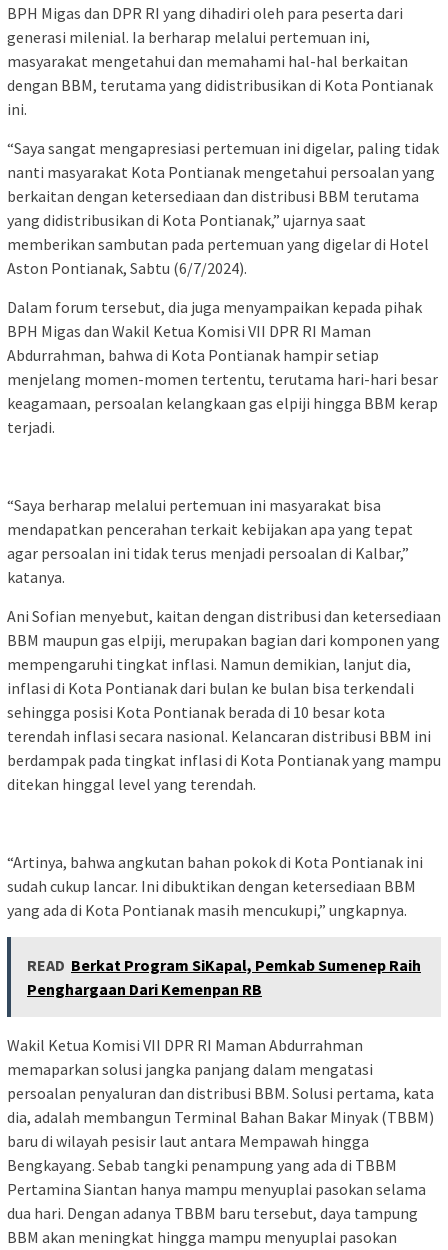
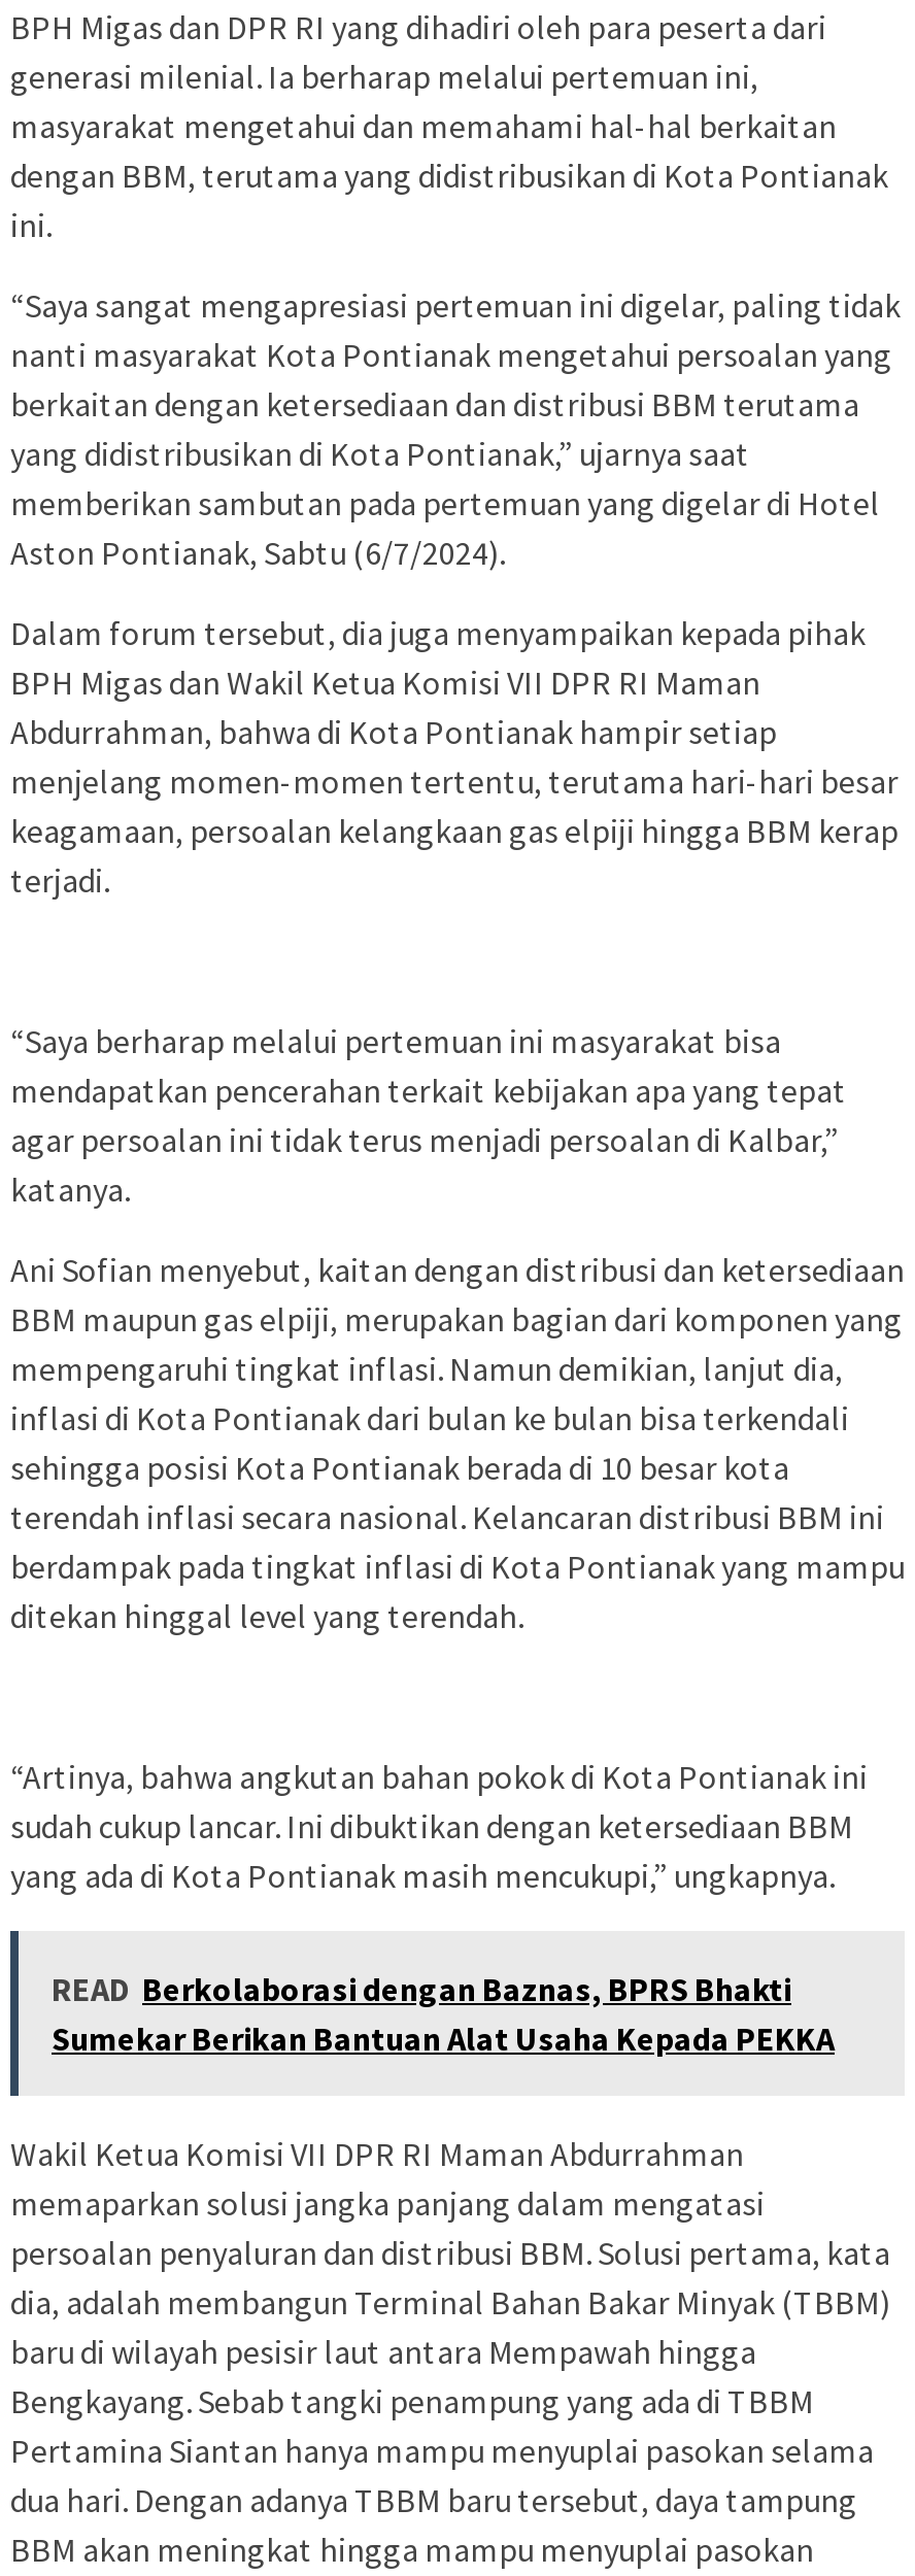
[27,955,421,999] READ Berkat Program SiKapal, Pemkab Sumenep Raih | Penghargaan Dari Kemenpan RB -> [52,1969,835,2060] READ Berkolaborasi dengan Baznas, BPRS Bhakti | Sumekar Berikan Bantuan Alat Usaha Kepada PEKKA

